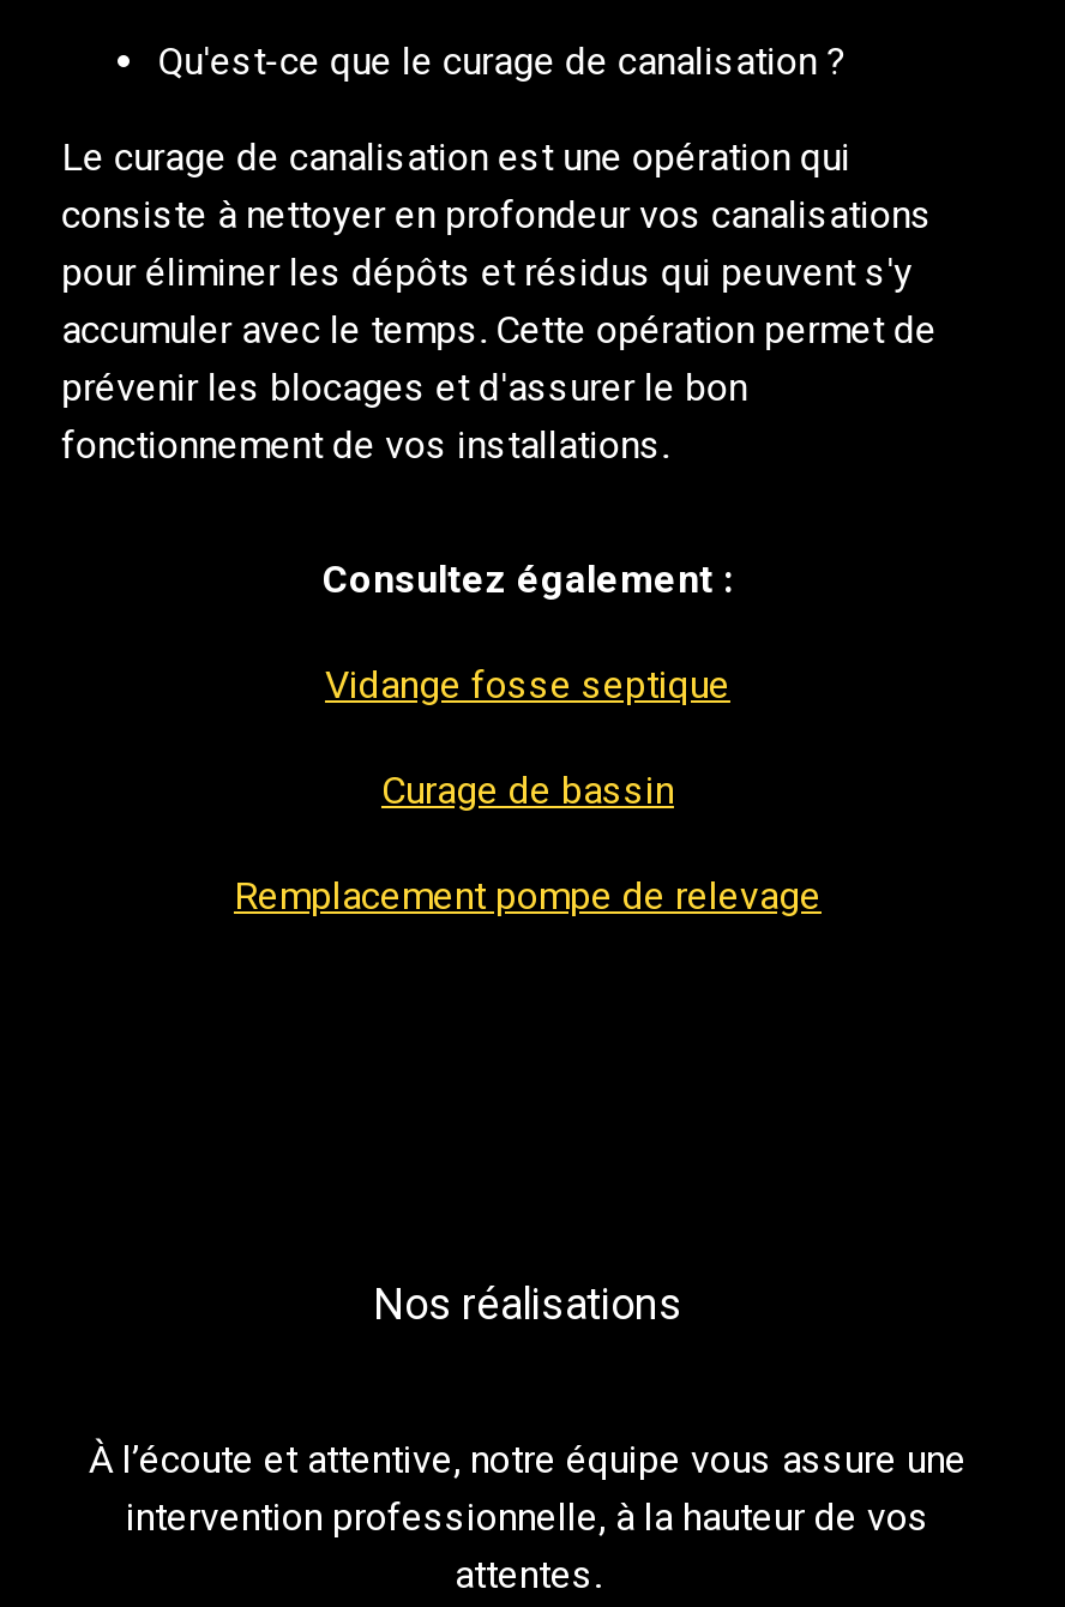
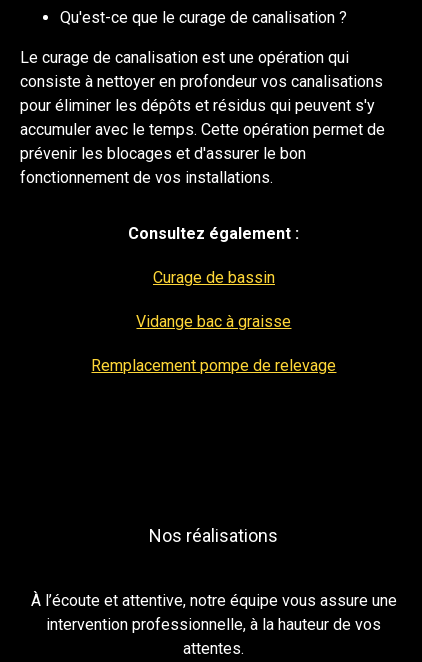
[325,663,730,709] Vidange fosse septique -> none
moved [381,769,674,814] -> [153,268,275,287]: Curage de bassin
none -> [136,312,291,331] Vidange bac à graisse

